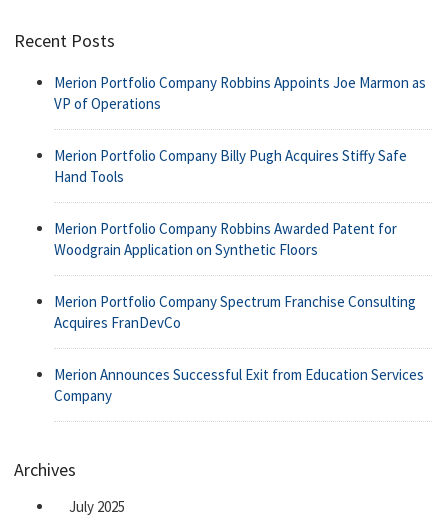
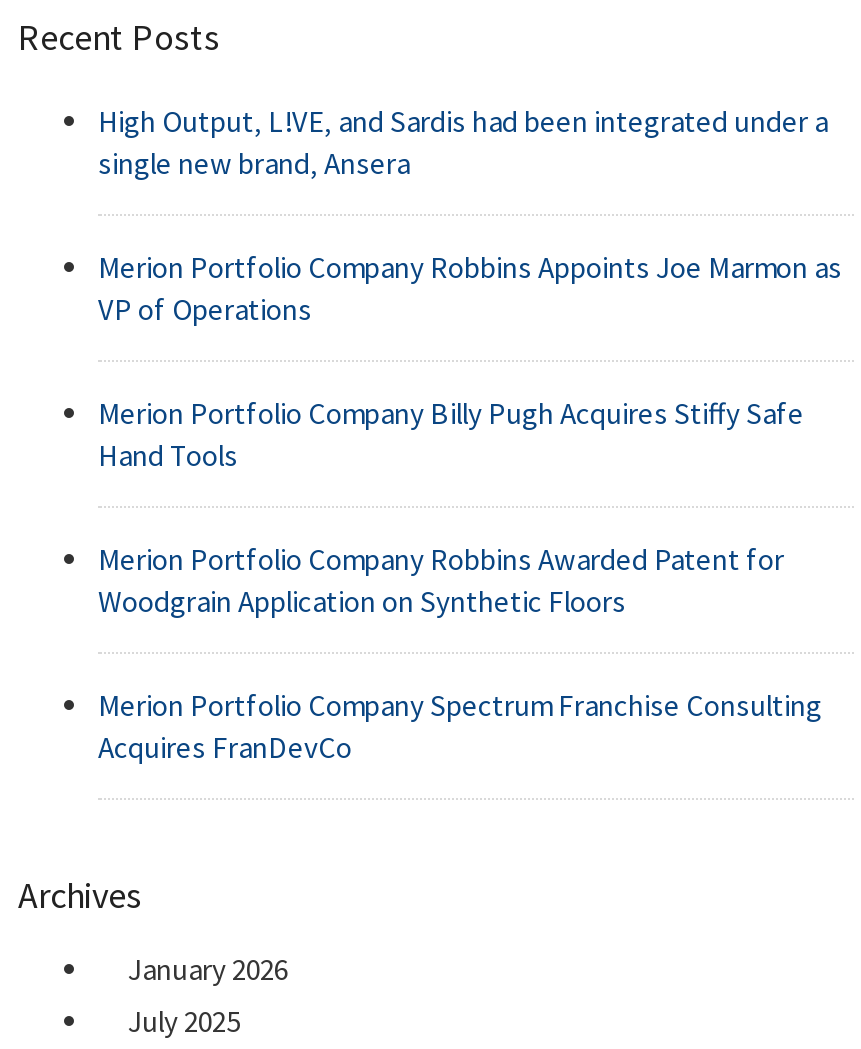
none -> [98,103,828,183] High Output, L!VE, and Sardis had been integrated under a | single new brand, Ansera
moved [54,73,426,332] -> [98,249,842,767]: Merion Portfolio Company Robbins Appoints Joe Marmon as | VP of Operations | Merion Portfolio Company Billy Pugh Acquires Stiffy Safe | Hand Tools | Merion Portfolio Company Robbins Awarded Patent for | Woodgrain Application on Synthetic Floors | Merion Portfolio Company Spectrum Franchise Consulting | Acquires FranDevCo
[54,365,424,405] Merion Announces Successful Exit from Education Services | Company -> none
none -> [128,951,288,989] January 2026

